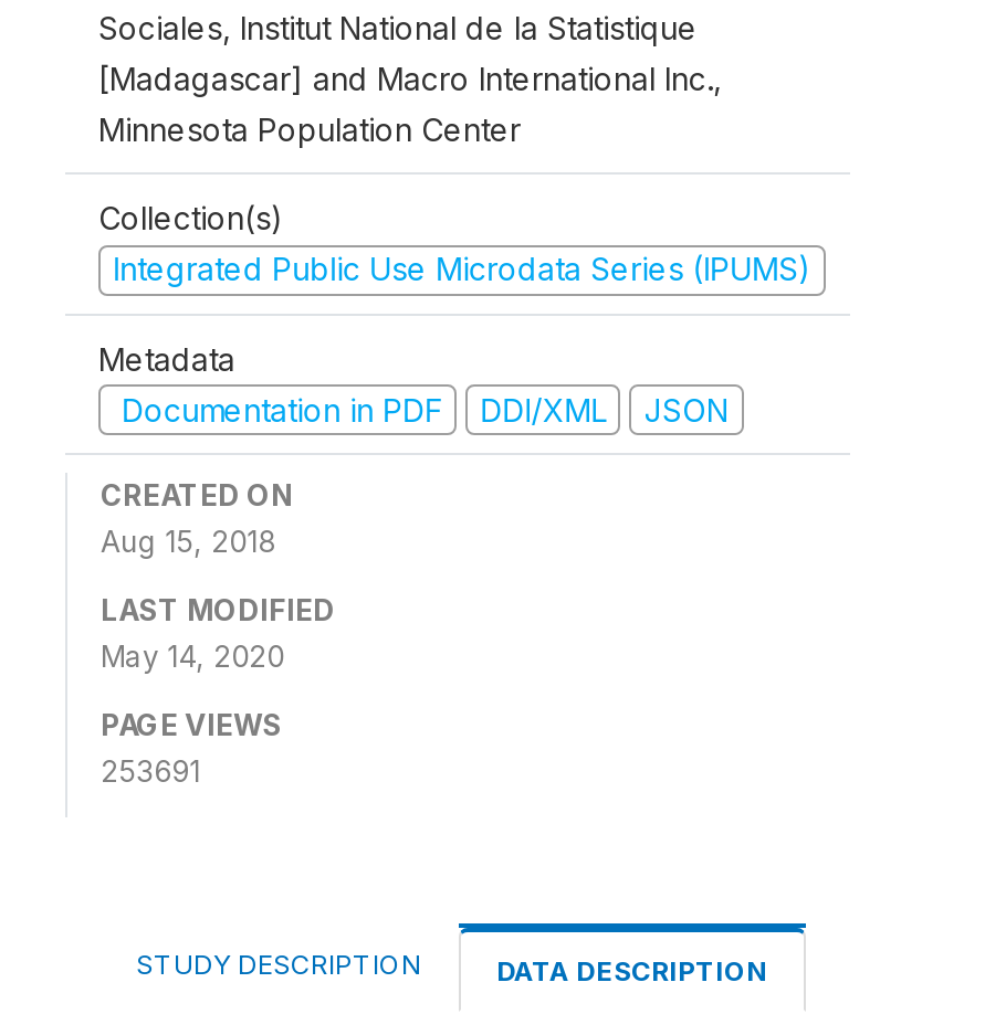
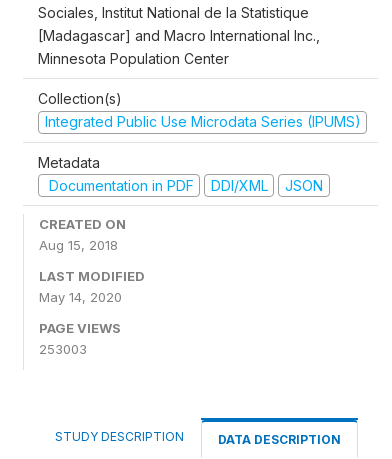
[101,753,200,789] 253691 -> [39,341,87,357] 253003

